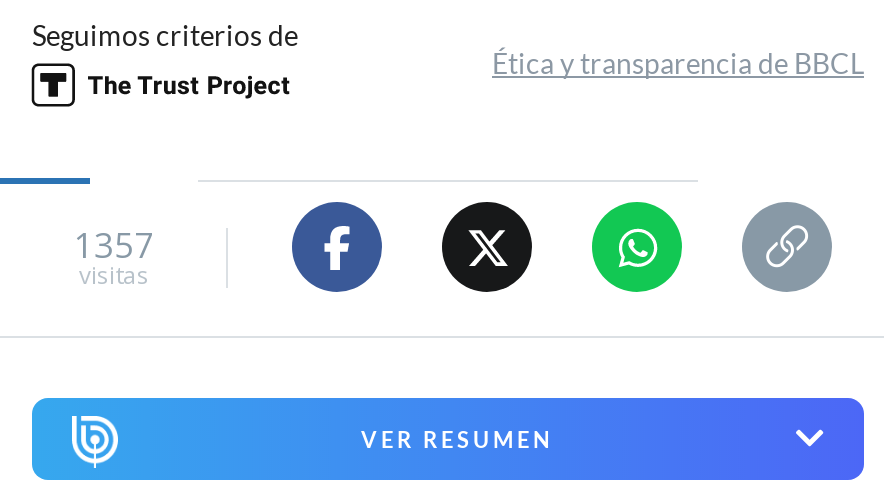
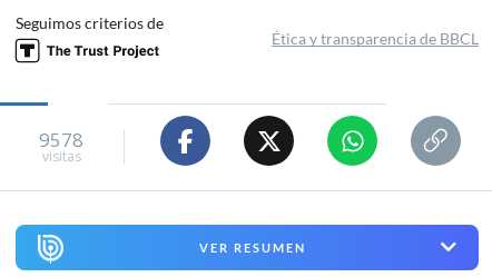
[74,221,154,267] 1357 -> [39,126,83,152] 9578

